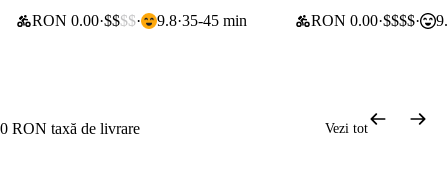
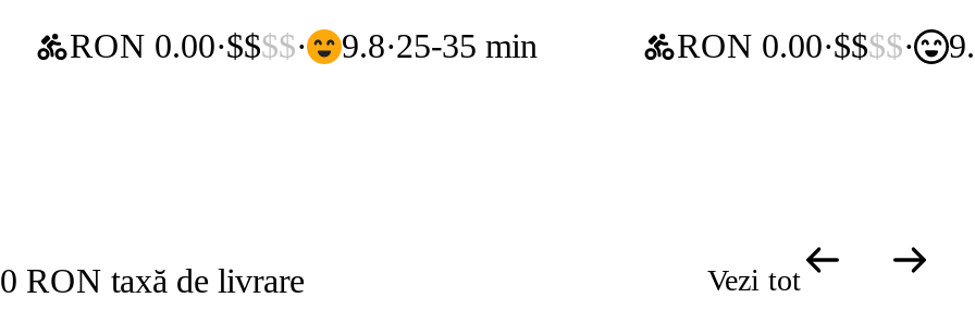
[32,12,247,29] RON 0.00 $$$$ 9.8 35-45 min -> [70,27,538,64] RON 0.00 $$$$ 9.8 25-35 min

